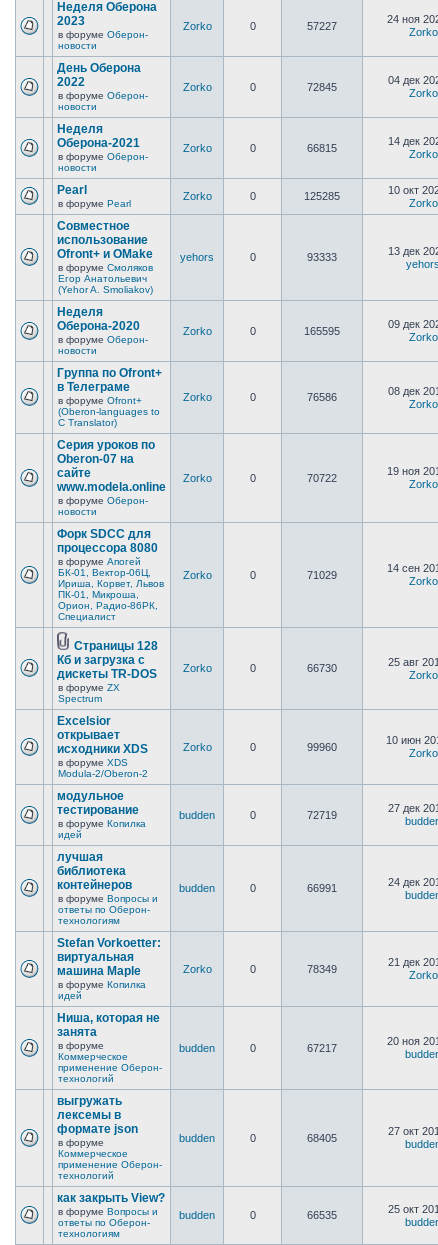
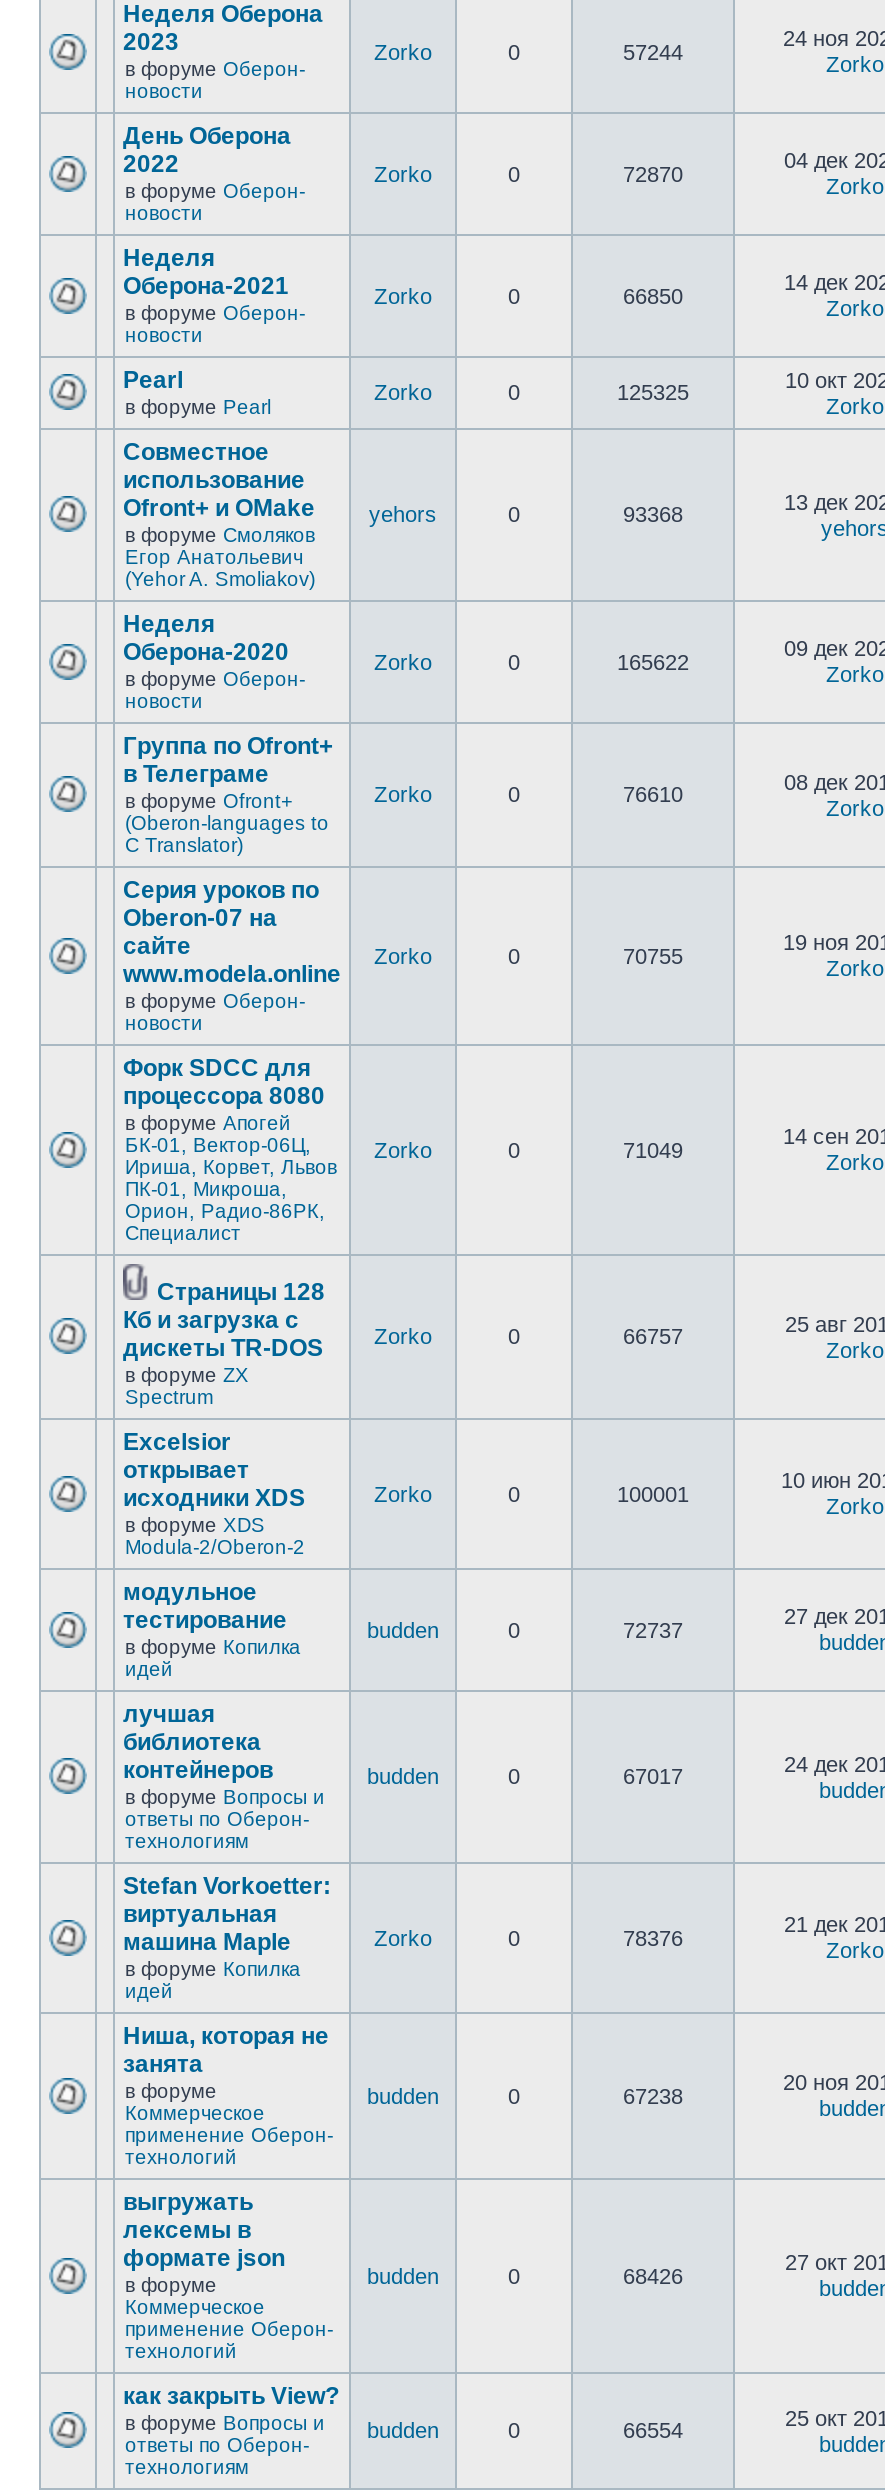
[307,20,337,32] 57227 -> [623,40,683,64] 57244
[307,81,337,93] 72845 -> [623,162,683,186] 72870
[307,142,337,154] 66815 -> [623,284,683,308] 66850
[304,190,340,202] 125285 -> [617,380,689,404] 125325
[307,251,337,263] 93333 -> [623,502,683,526] 93368
[304,325,340,337] 165595 -> [617,650,689,674] 165622
[307,391,337,403] 76586 -> [623,782,683,806] 76610
[307,472,337,484] 70722 -> [623,944,683,968] 70755
[307,569,337,581] 71029 -> [623,1138,683,1162] 71049
[307,662,337,674] 66730 -> [623,1324,683,1348] 66757
[307,741,337,753] 99960 -> [617,1482,689,1506] 100001
[307,809,337,821] 72719 -> [623,1618,683,1642] 72737
[307,882,337,894] 66991 -> [623,1764,683,1788] 67017
[307,963,337,975] 78349 -> [623,1926,683,1950] 78376
[307,1042,337,1054] 67217 -> [623,2084,683,2108] 67238
[307,1132,337,1144] 68405 -> [623,2264,683,2288] 68426
[307,1209,337,1221] 66535 -> [623,2418,683,2442] 66554

